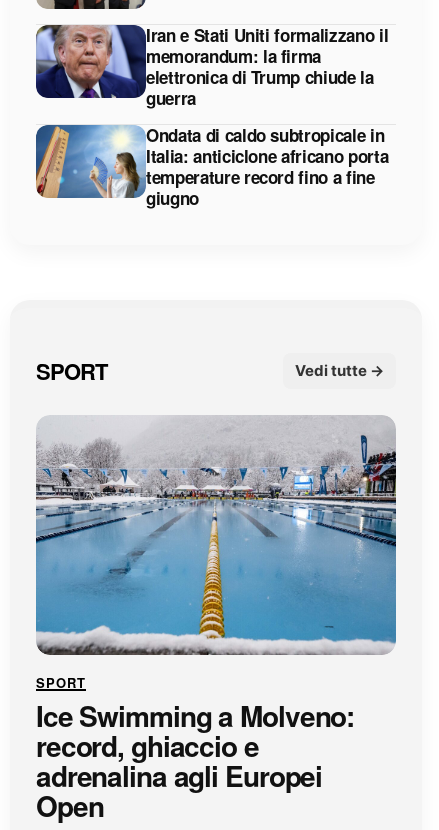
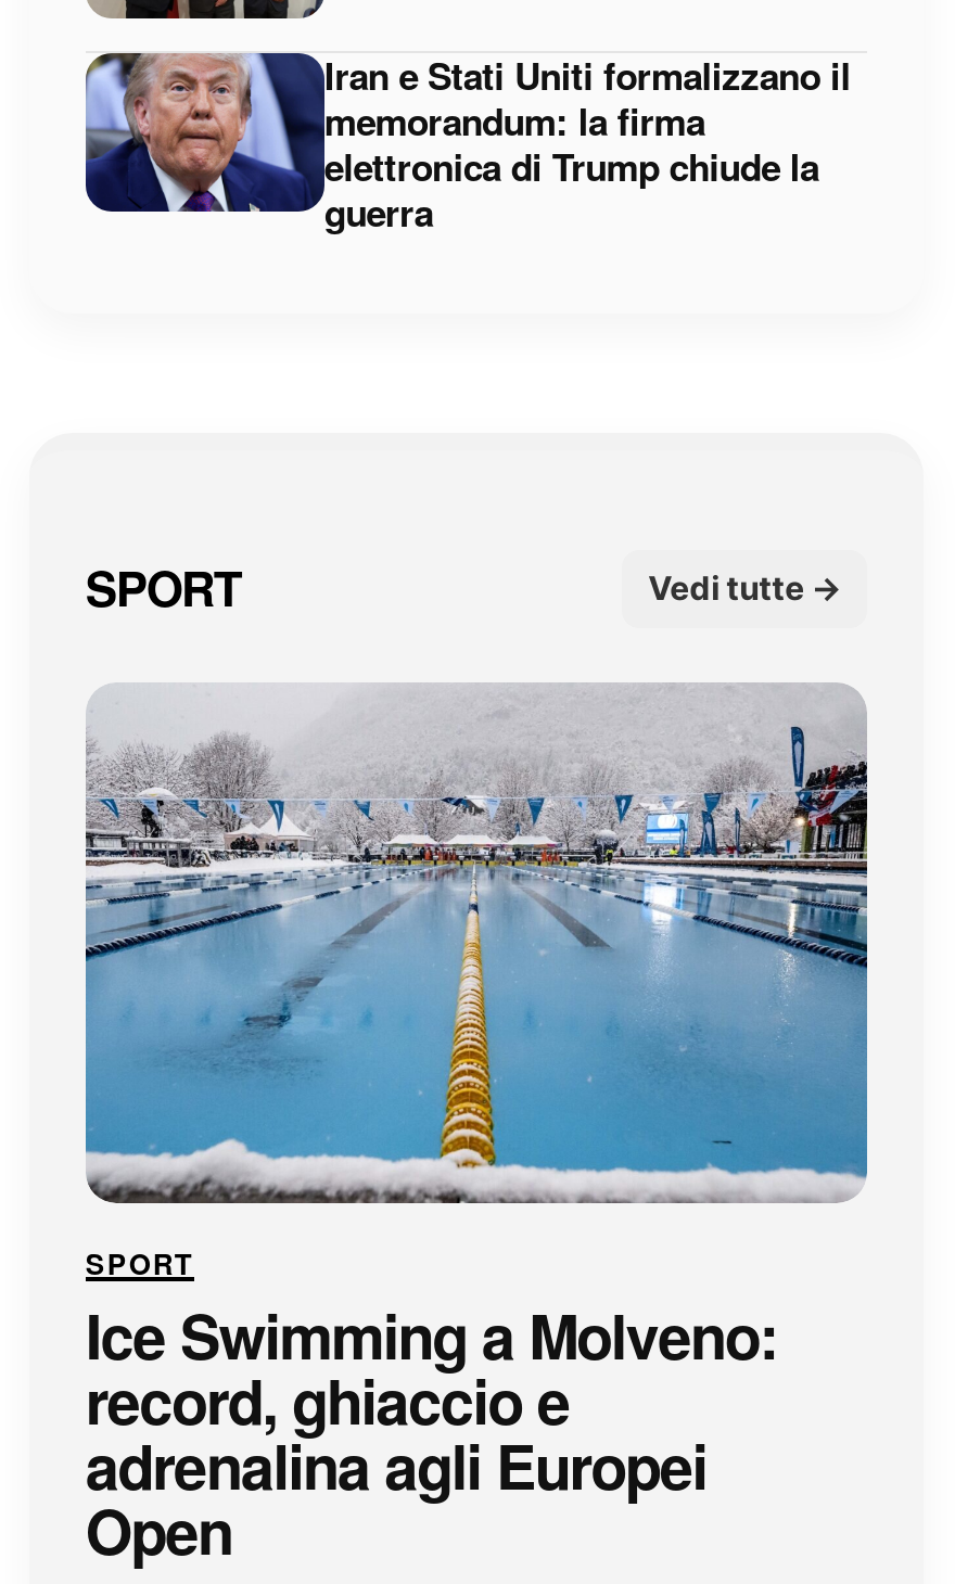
[35,123,388,210] [image] | Ondata di caldo subtropicale in | Italia: anticiclone africano porta | temperature record fino a fine | giugno -> none

